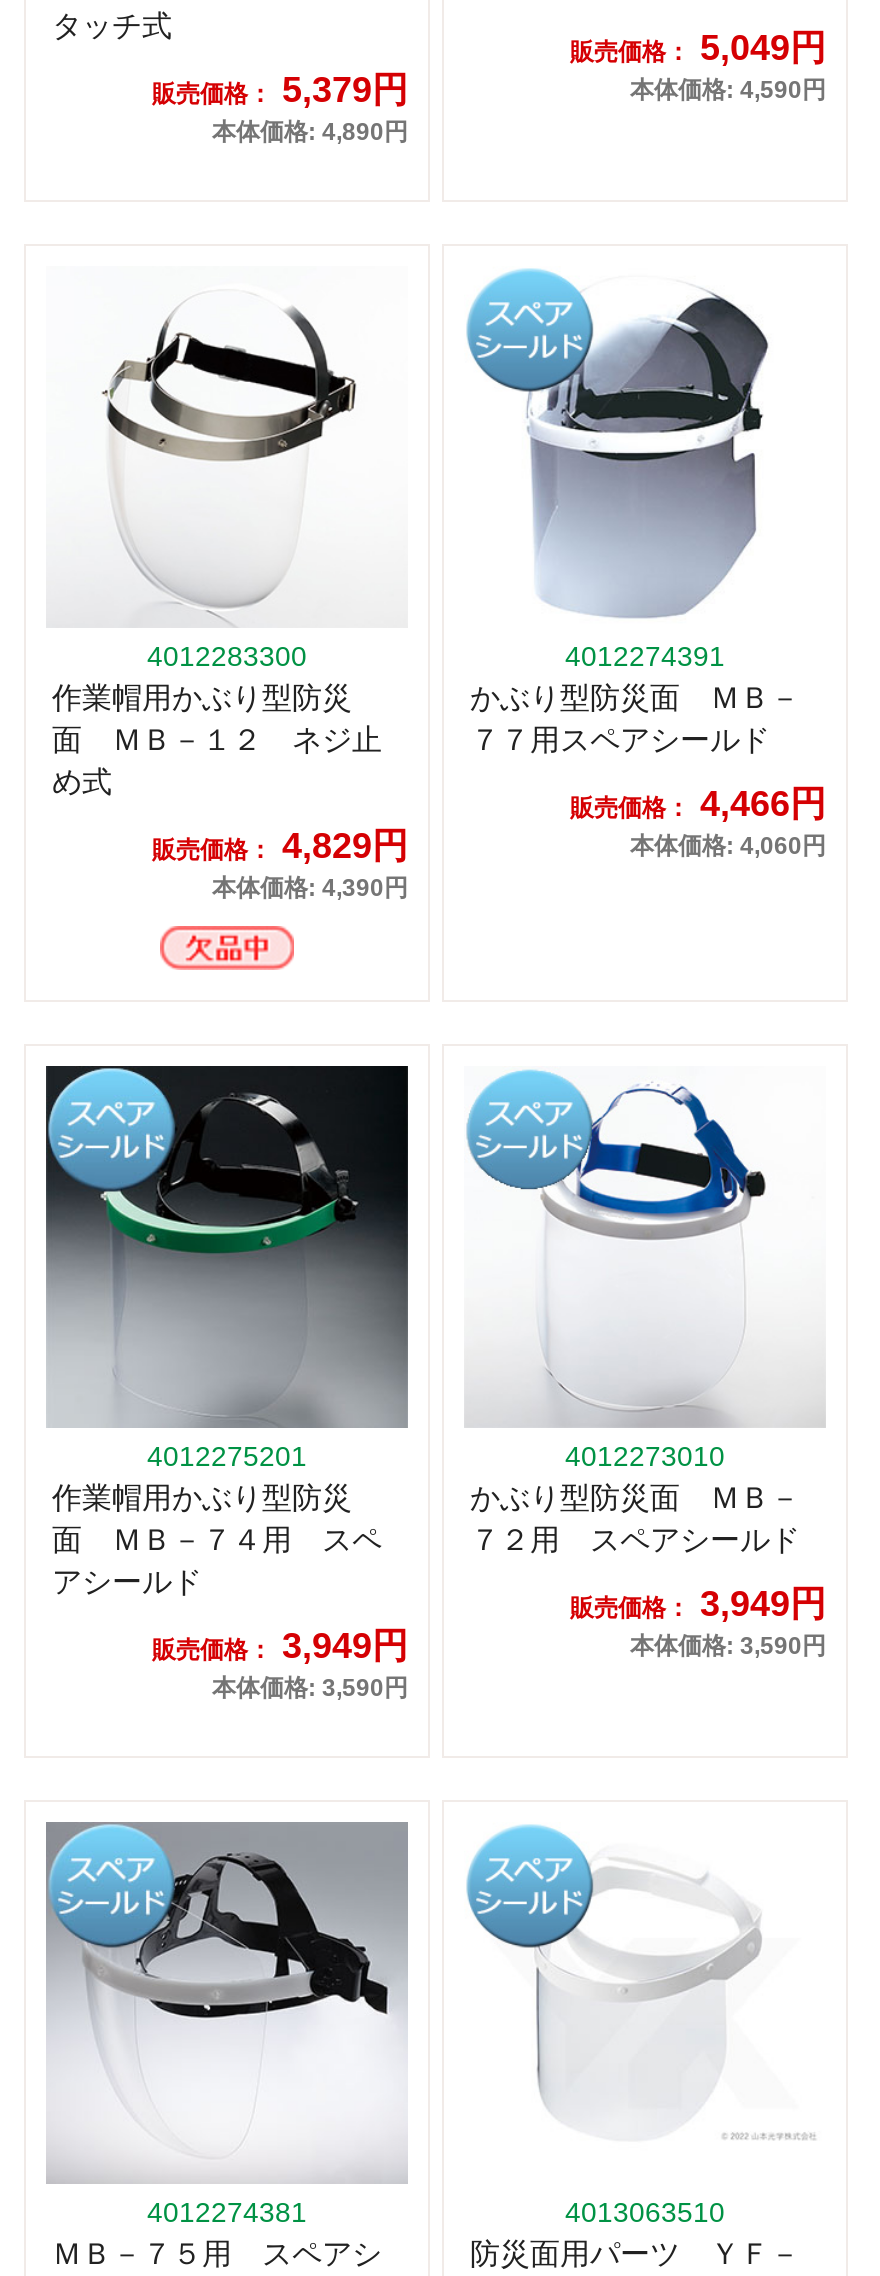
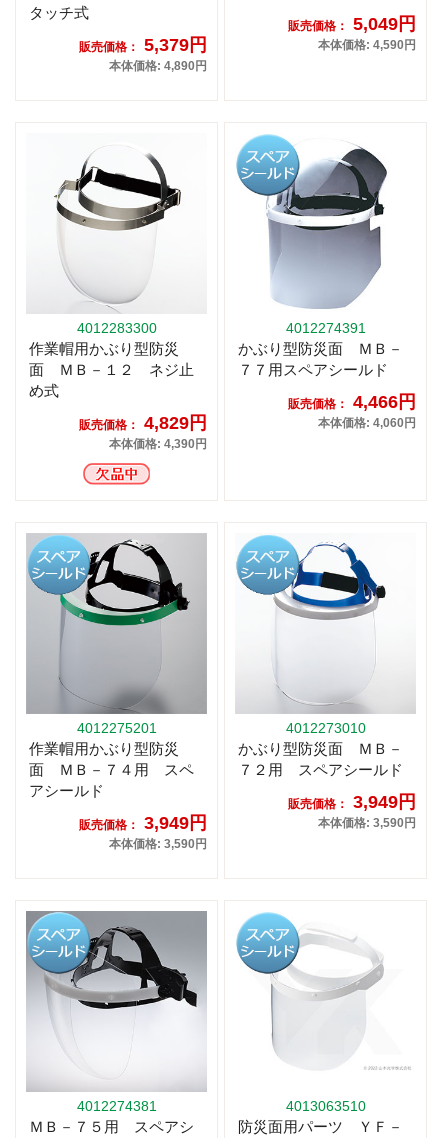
[44,1064,410,1424] [image] -> [26,533,207,713] [image]

